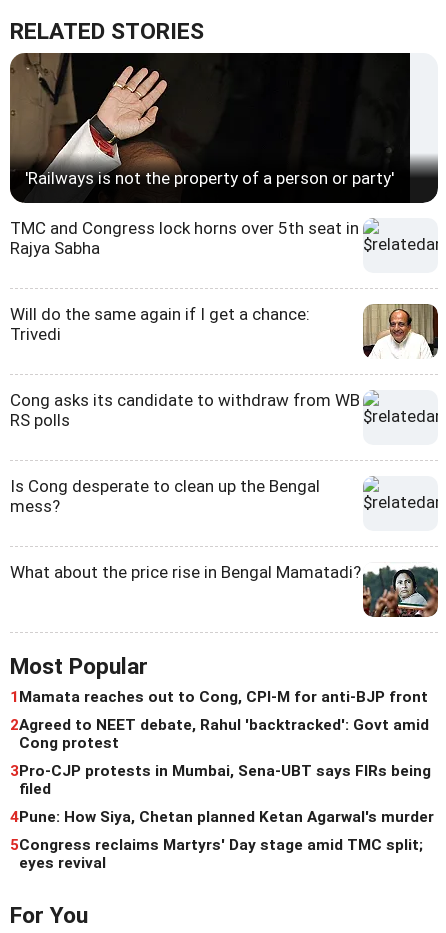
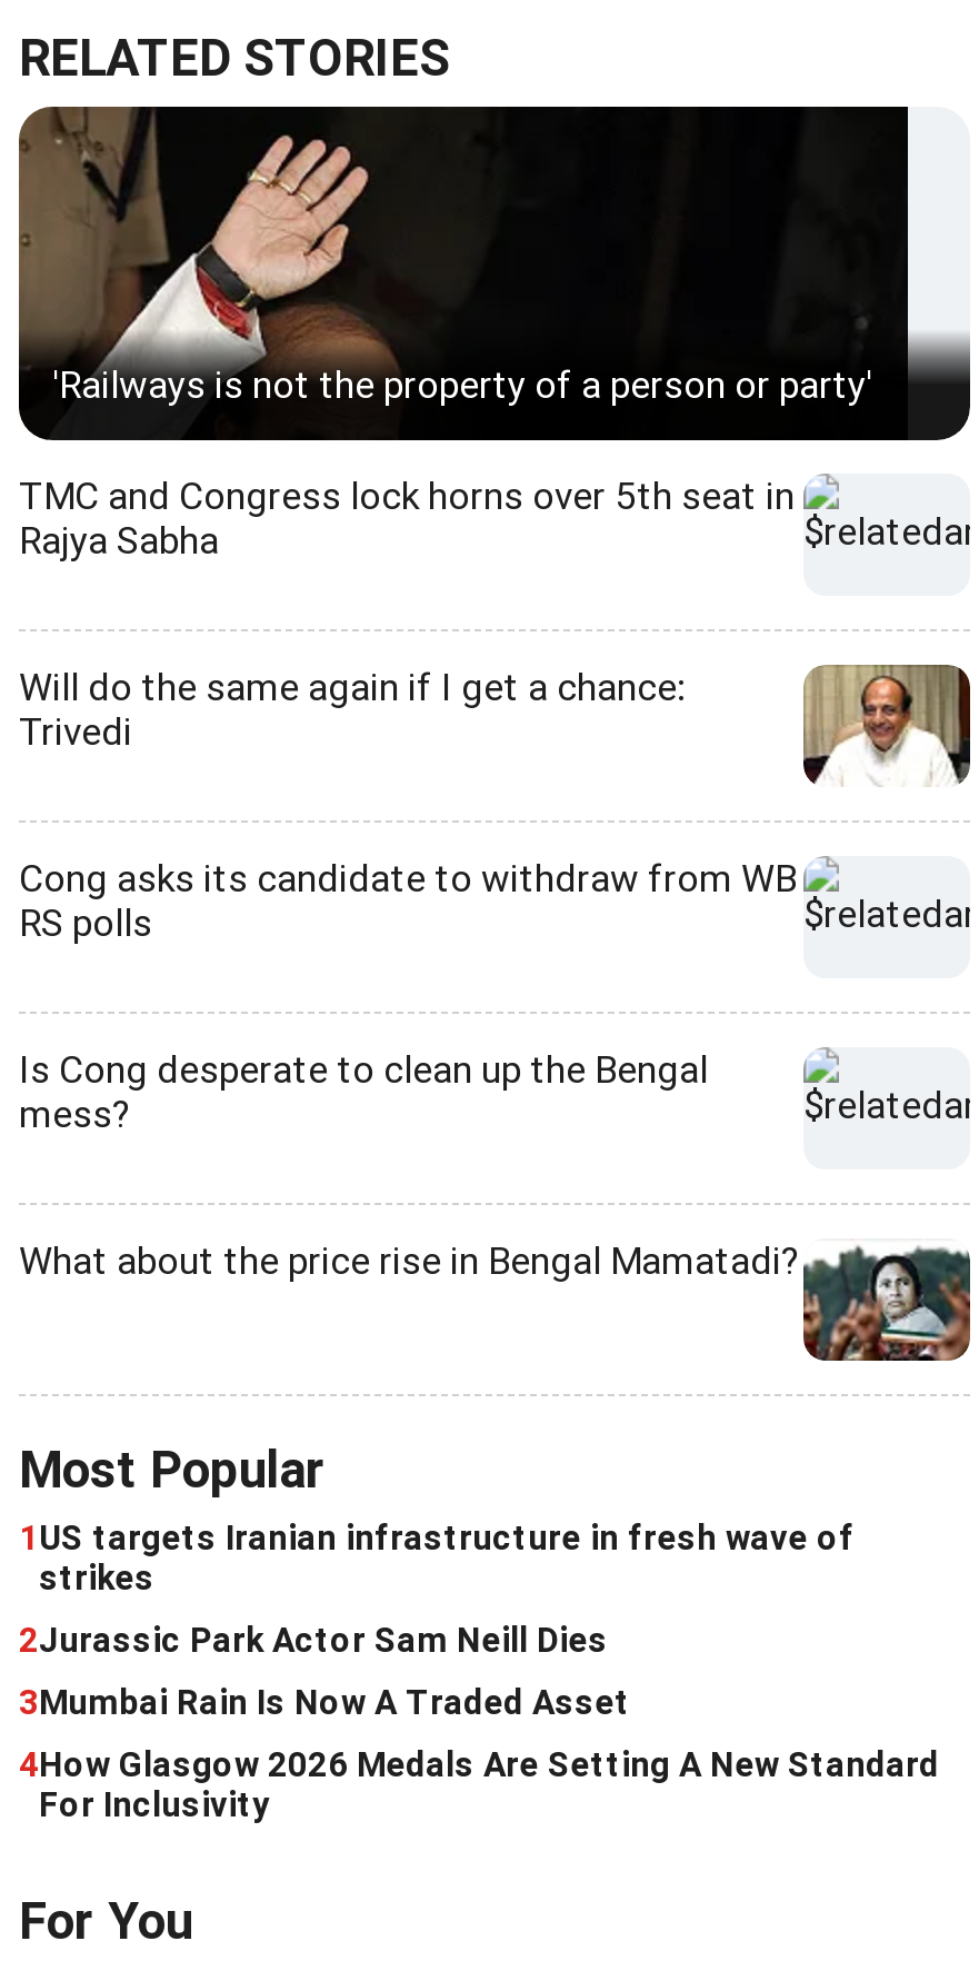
[10,688,434,872] 1 Mamata reaches out to Cong, CPI-M for anti-BJP front | 2Agreed to NEET debate, Rahul 'backtracked': Govt amid | Cong protest | 3Pro-CJP protests in Mumbai, Sena-UBT says FIRs being | filed | 4Pune: How Siya, Chetan planned Ketan Agarwal's murder | 5Congress reclaims Martyrs' Day stage amid TMC split; | eyes revival -> [19,1518,939,1825] 1 US targets Iranian infrastructure in fresh wave of | strikes | 2Jurassic Park Actor Sam Neill Dies | 3Mumbai Rain Is Now A Traded Asset | 4How Glasgow 2026 Medals Are Setting A New Standard | For Inclusivity

